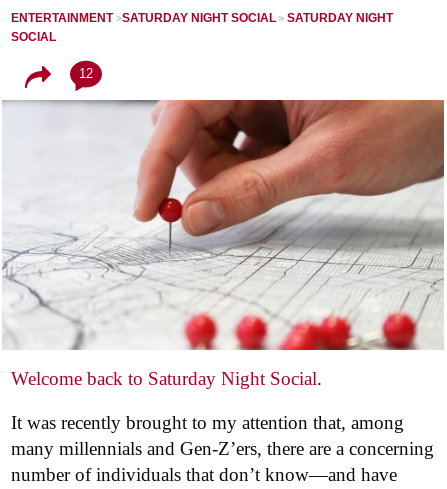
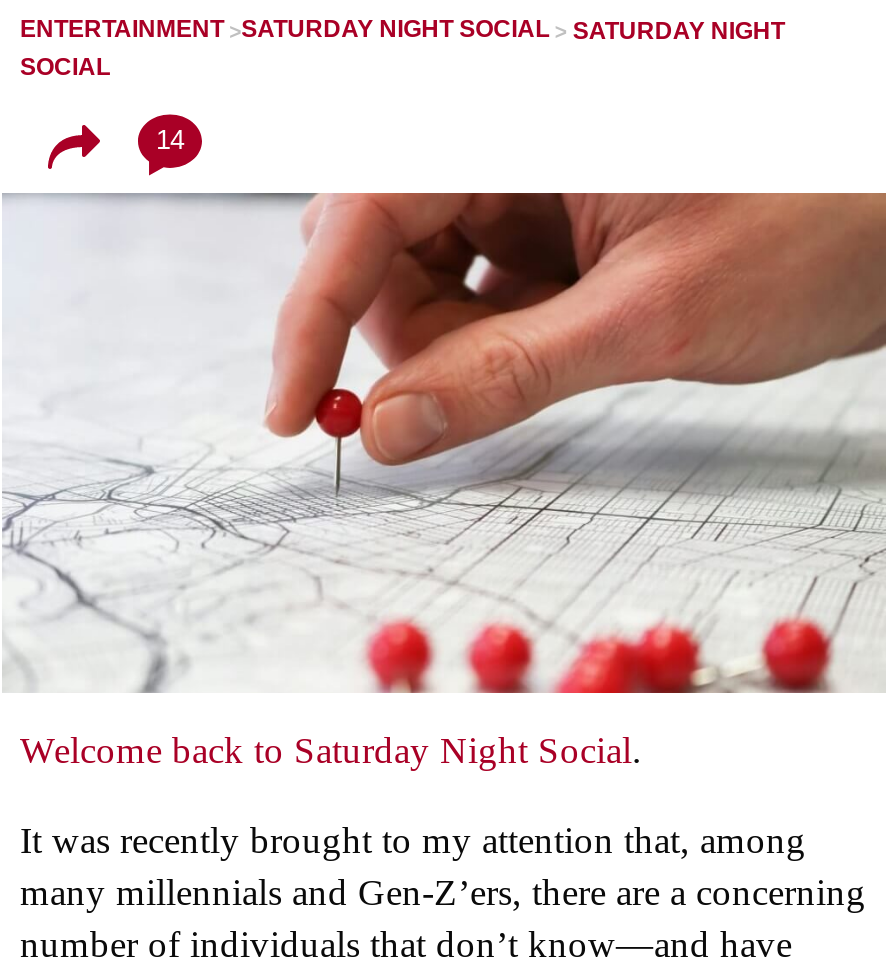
[79,66,93,81] 12 -> [156,126,184,156] 14

